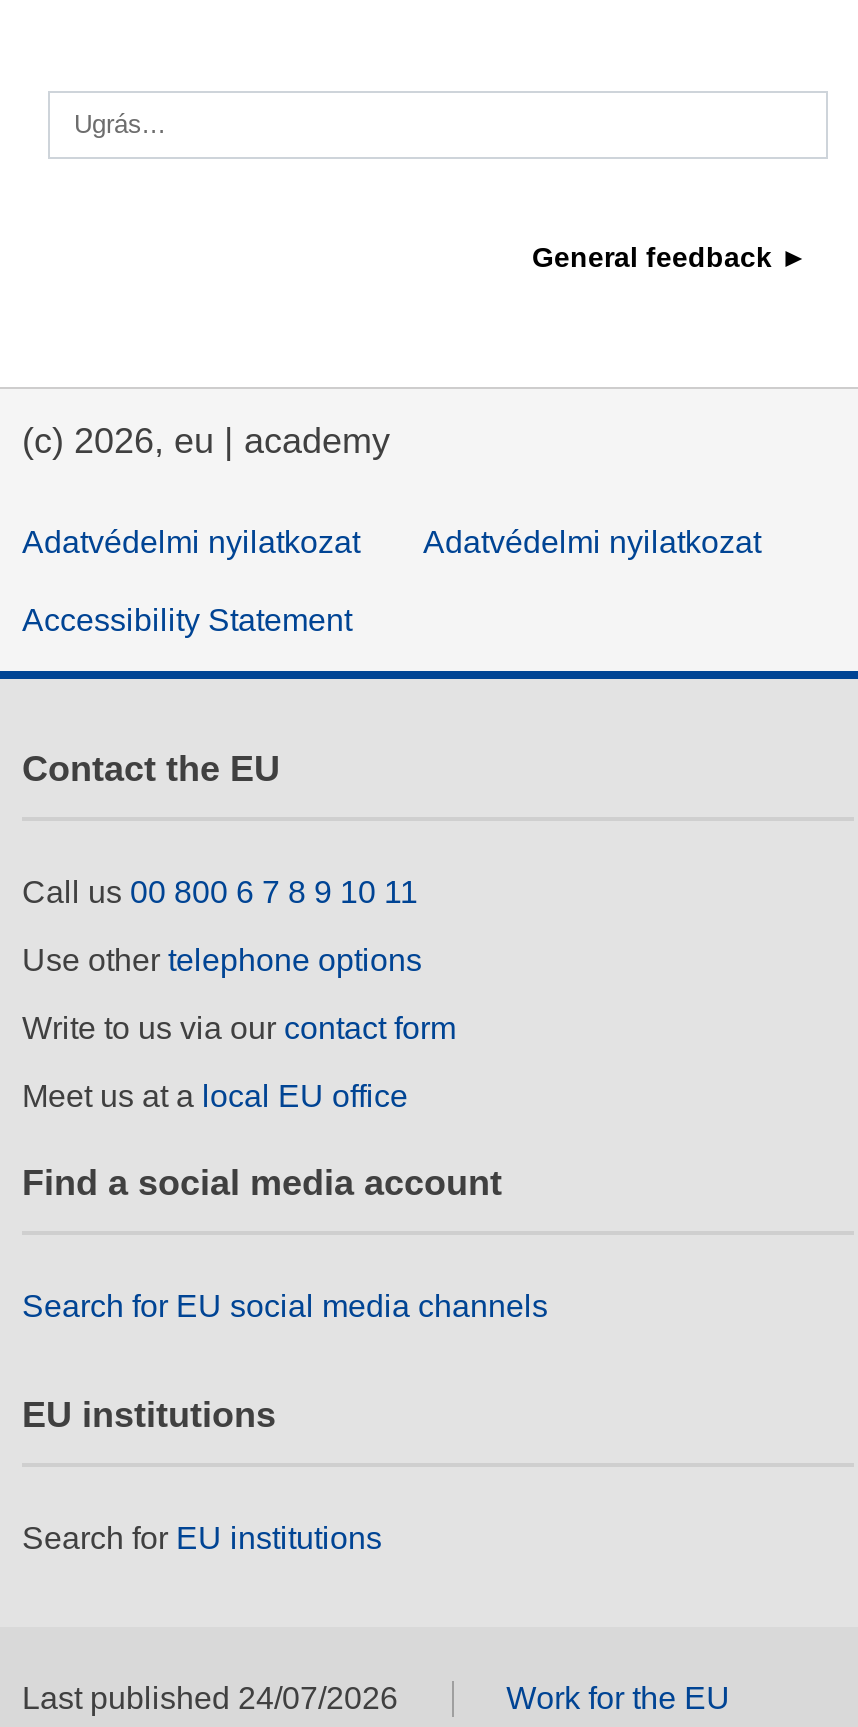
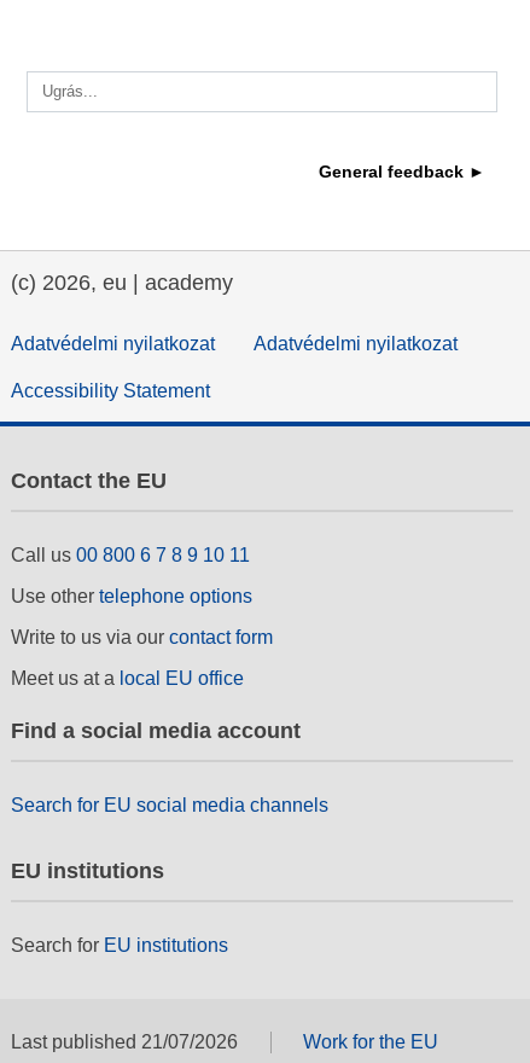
[22,1681,398,1715] Last published 24/07/2026 -> [11,1031,238,1052] Last published 21/07/2026

